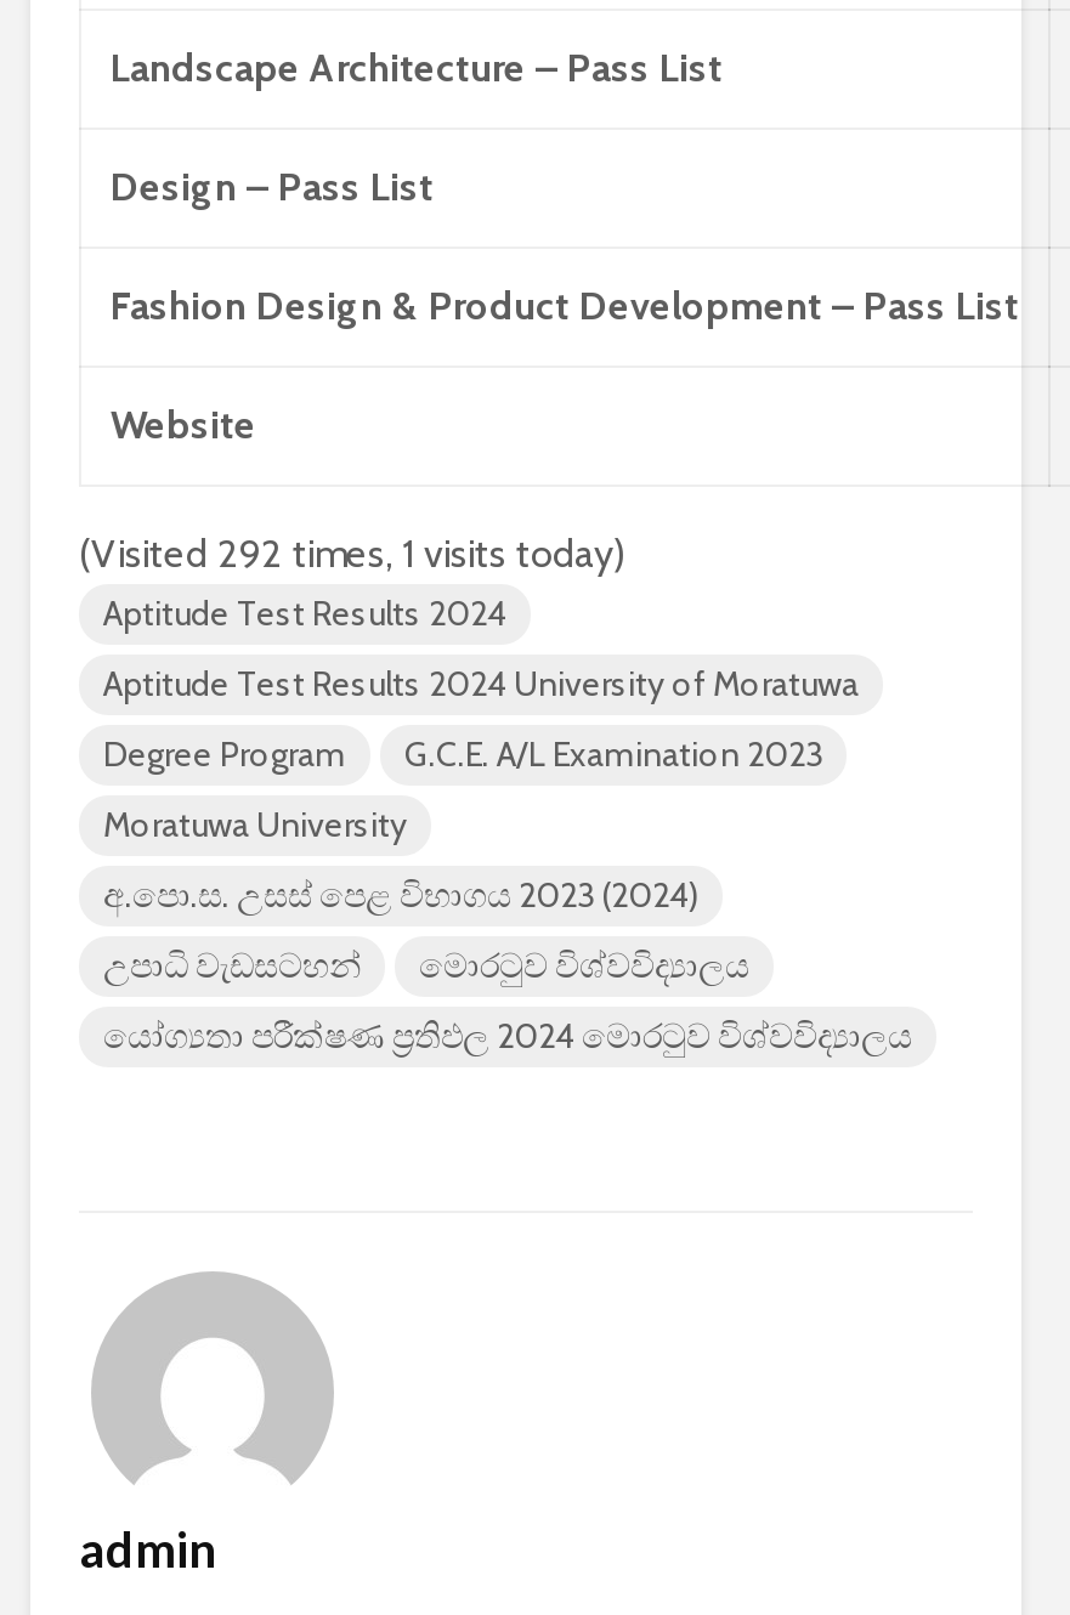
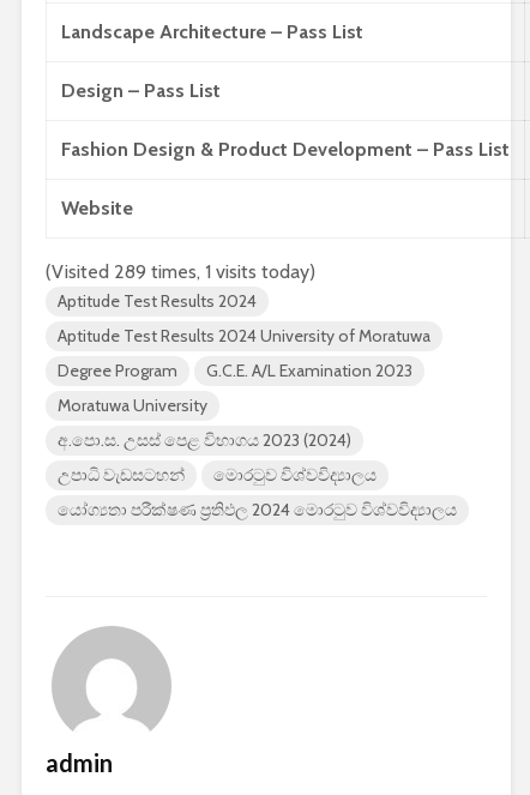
[79,532,625,578] (Visited 292 times, 1 visits today) -> [46,260,315,283] (Visited 289 times, 1 visits today)

